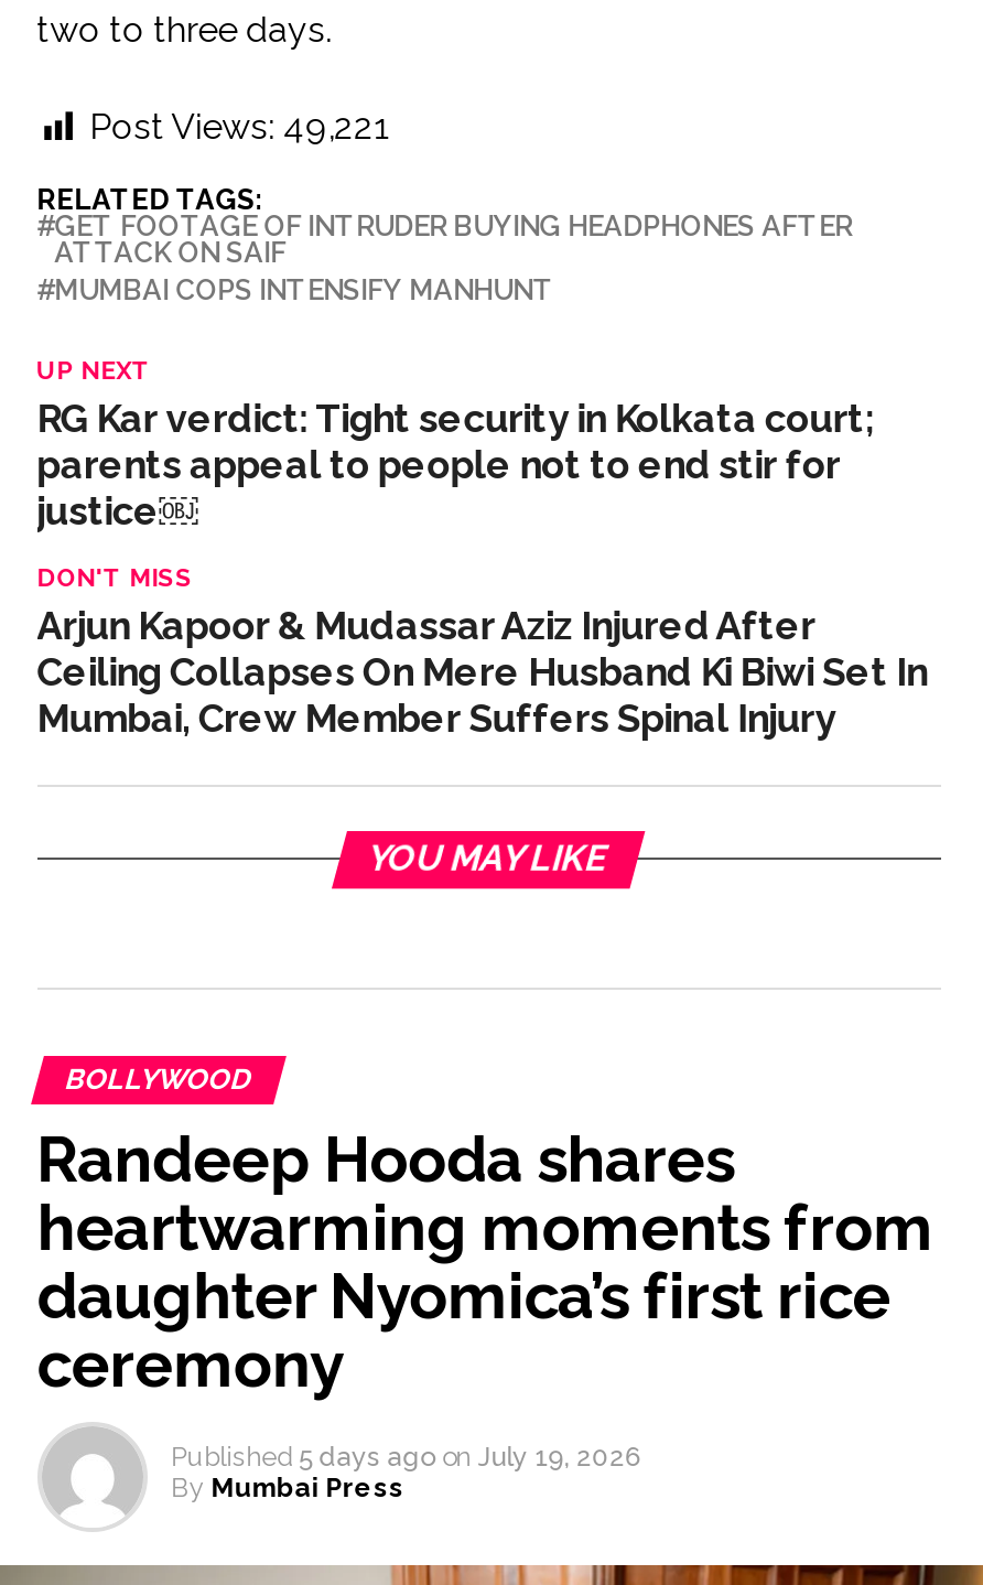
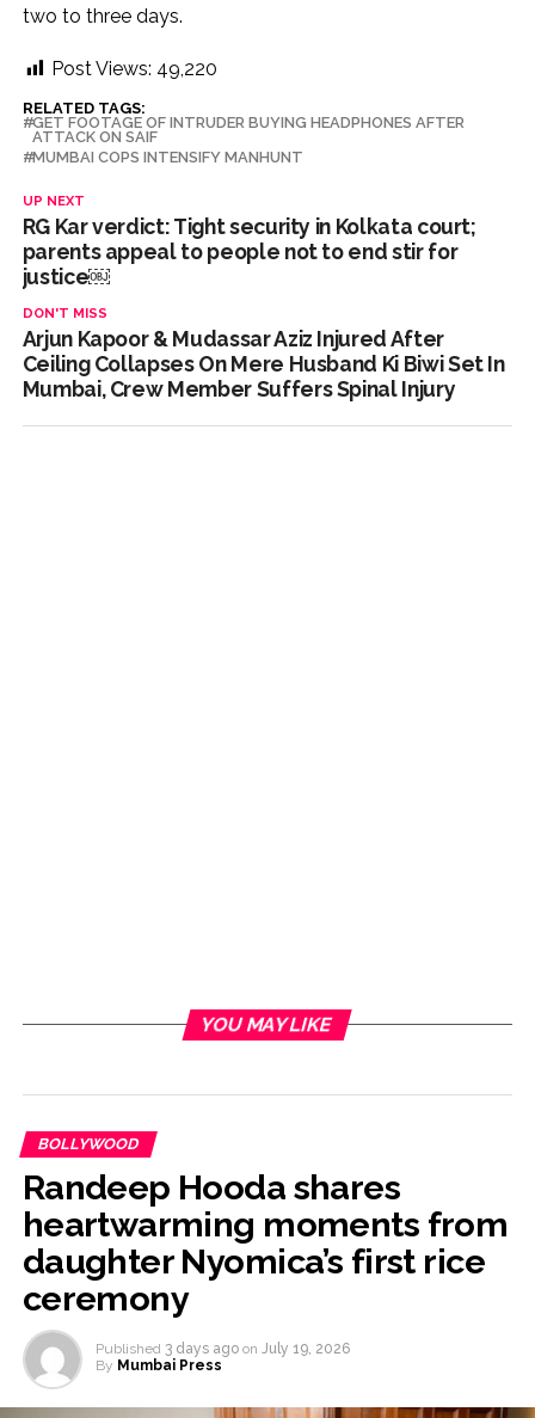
[90,106,389,148] Post Views: 49,221 -> [51,58,217,80] Post Views: 49,220
[171,1442,641,1473] Published 5 days ago on July 19, 2026 -> [95,1341,350,1357] Published 3 days ago on July 19, 2026

